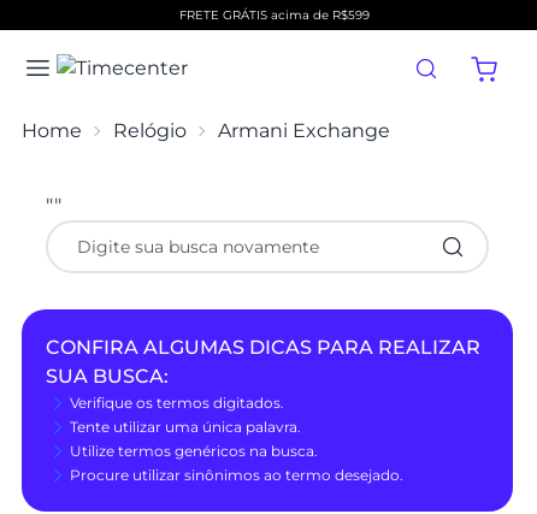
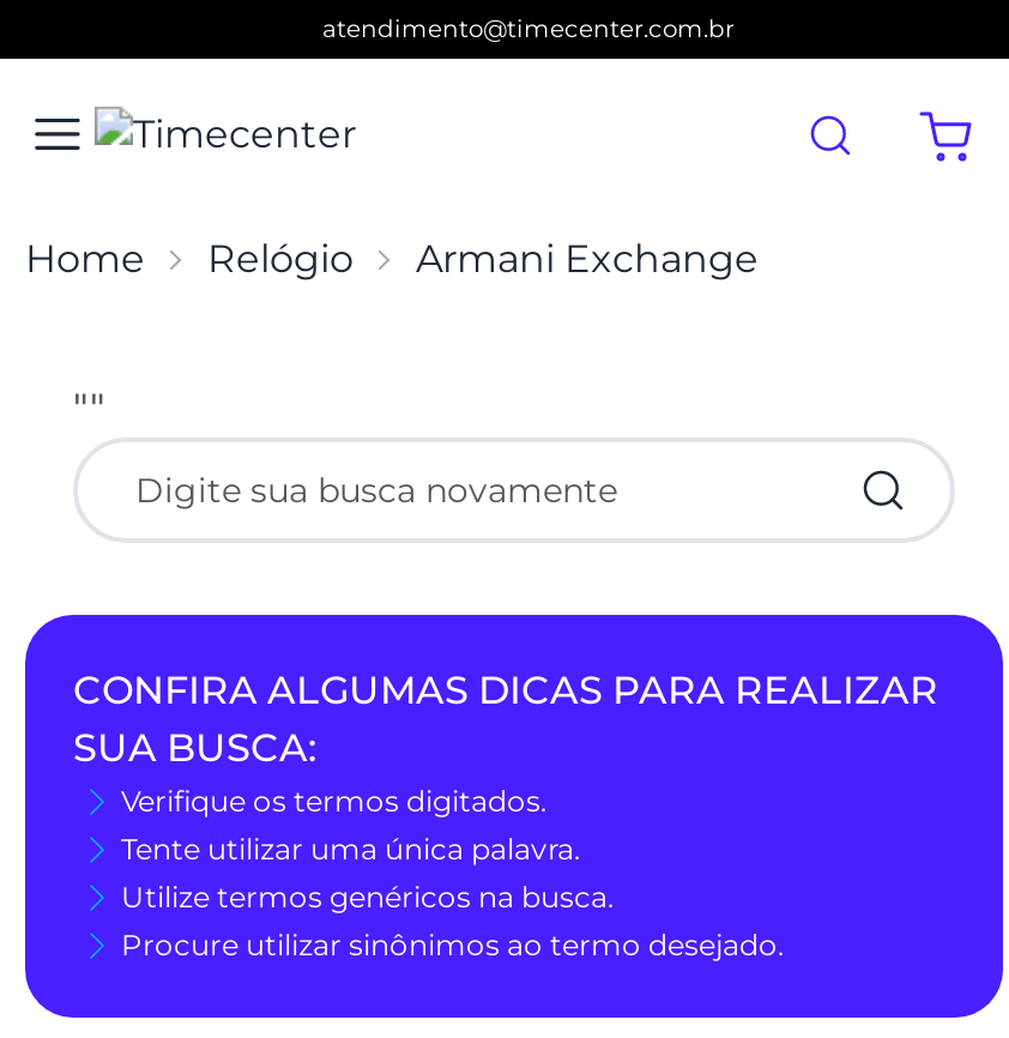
[179,7,370,23] FRETE GRÁTIS acima de R$599 -> [322,13,735,44] atendimento@timecenter.com.br

